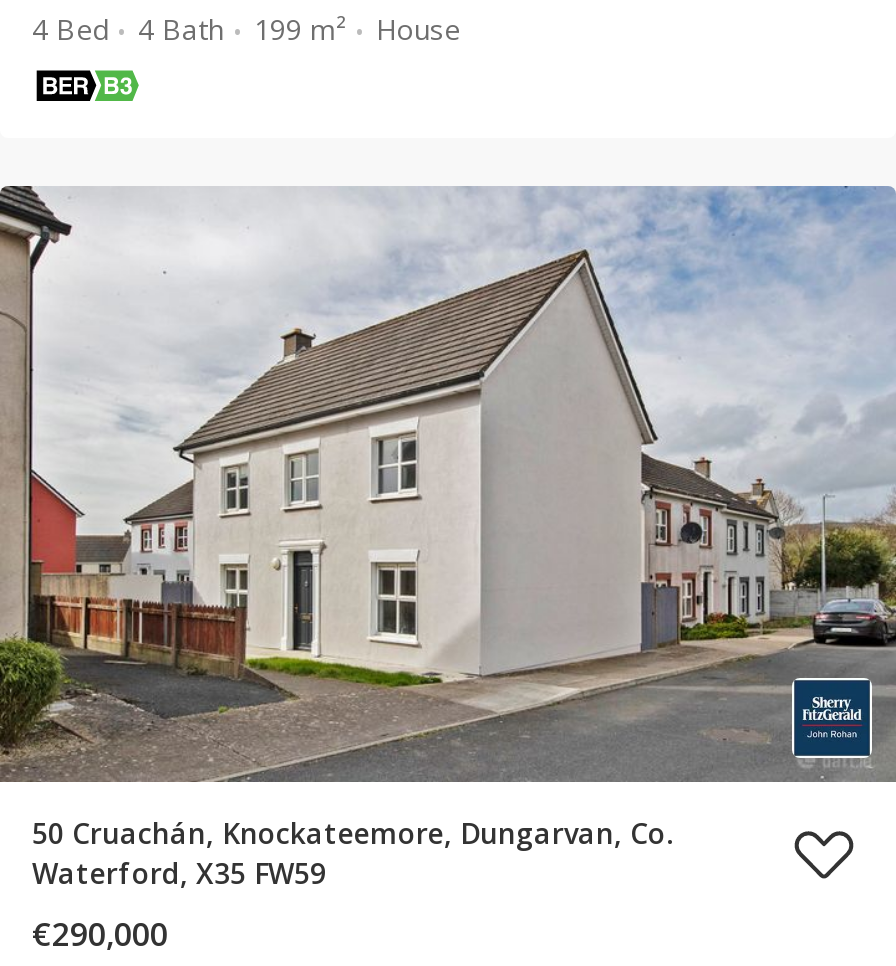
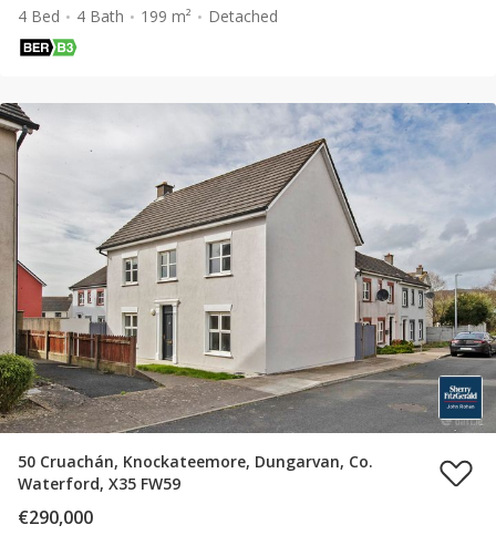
[376,10,460,48] House -> [208,5,278,26] Detached

